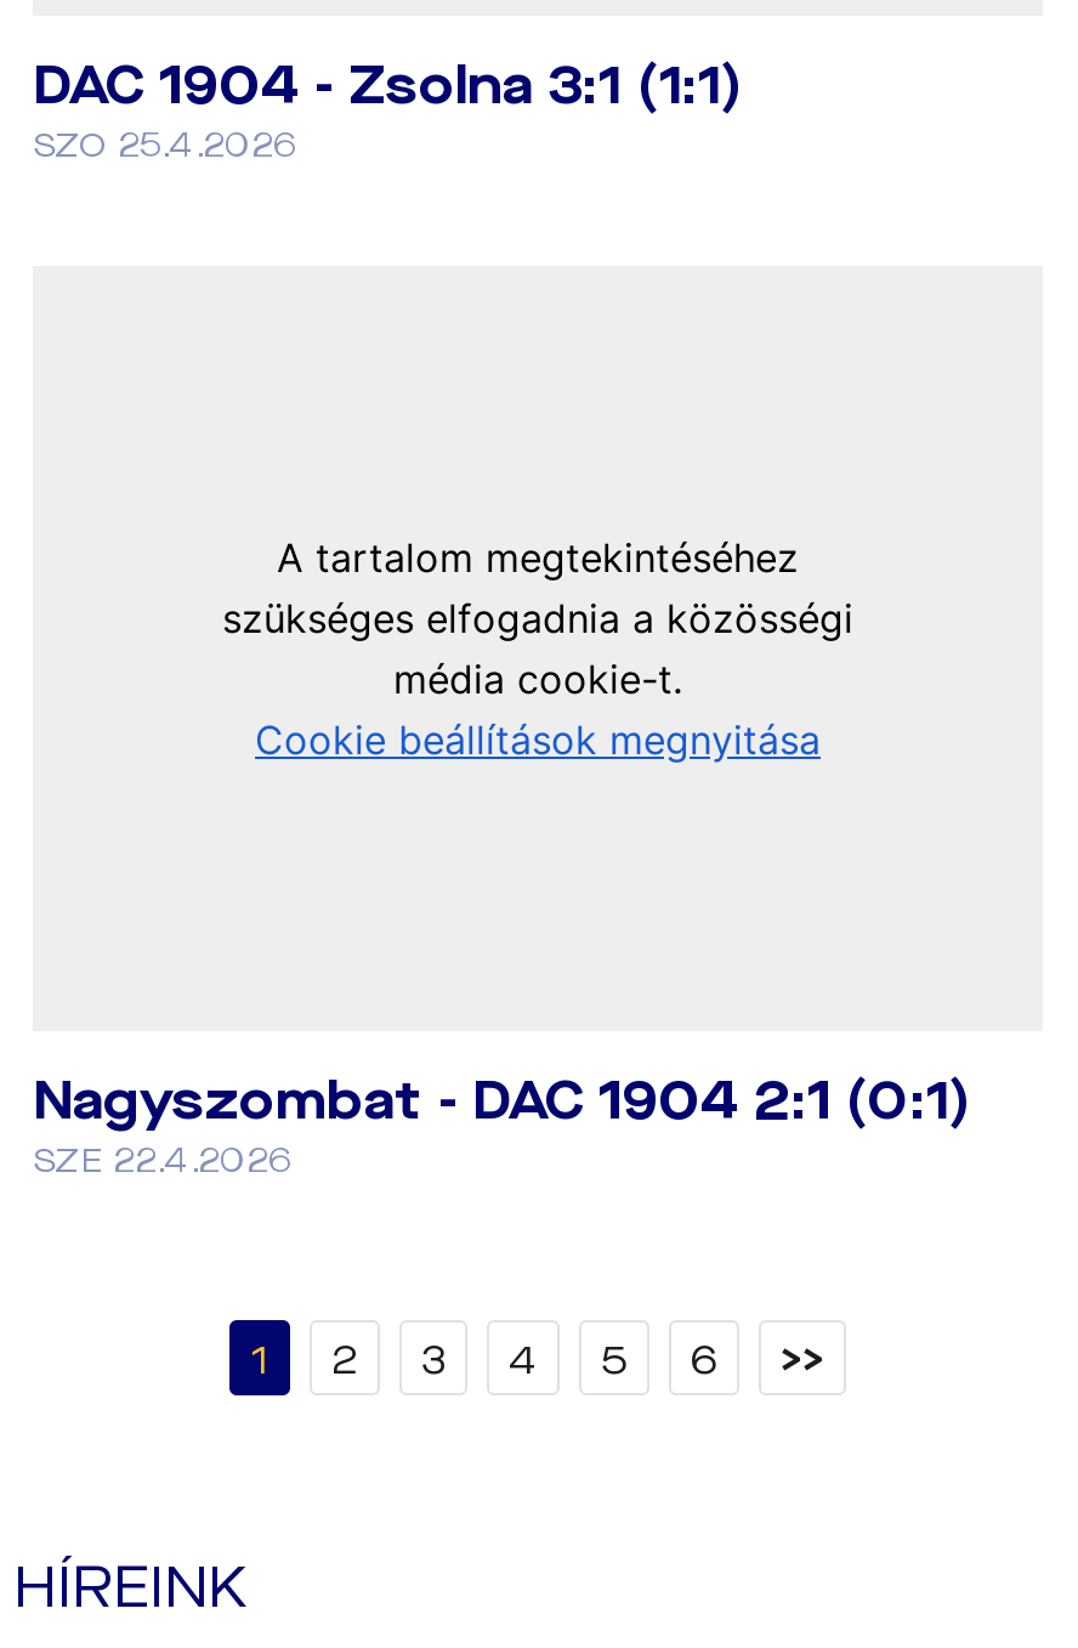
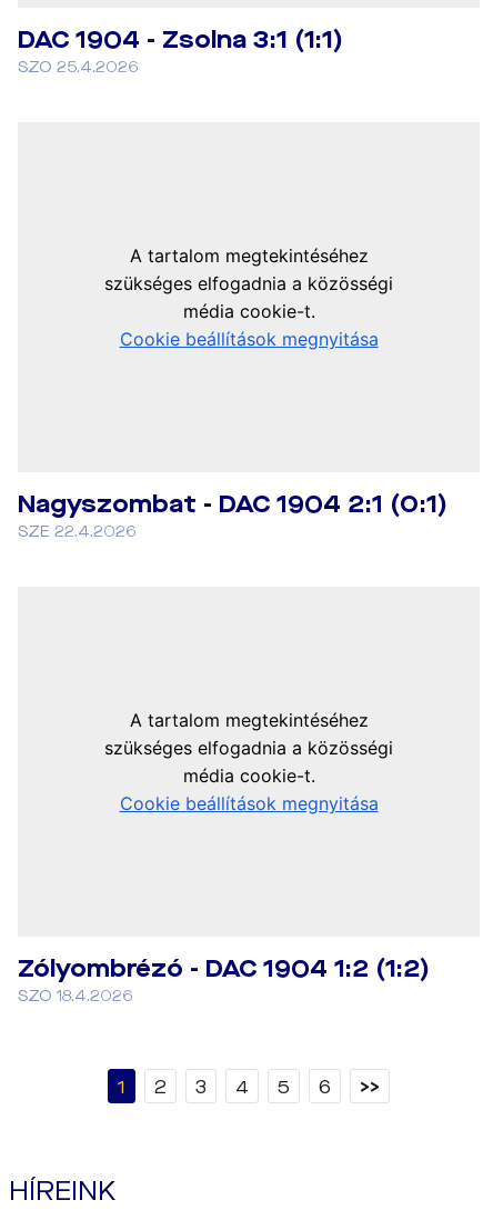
none -> [18,953,430,1007] Zólyombrézó - DAC 1904 1:2 (1:2) | SZO 18.4.2026

